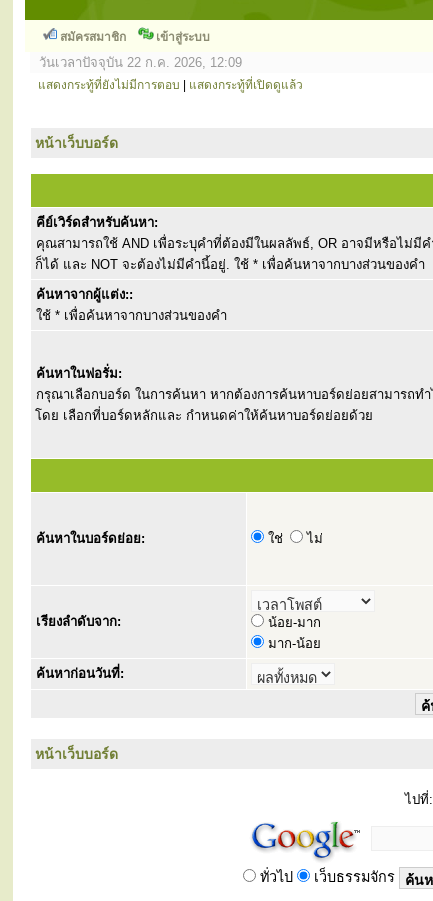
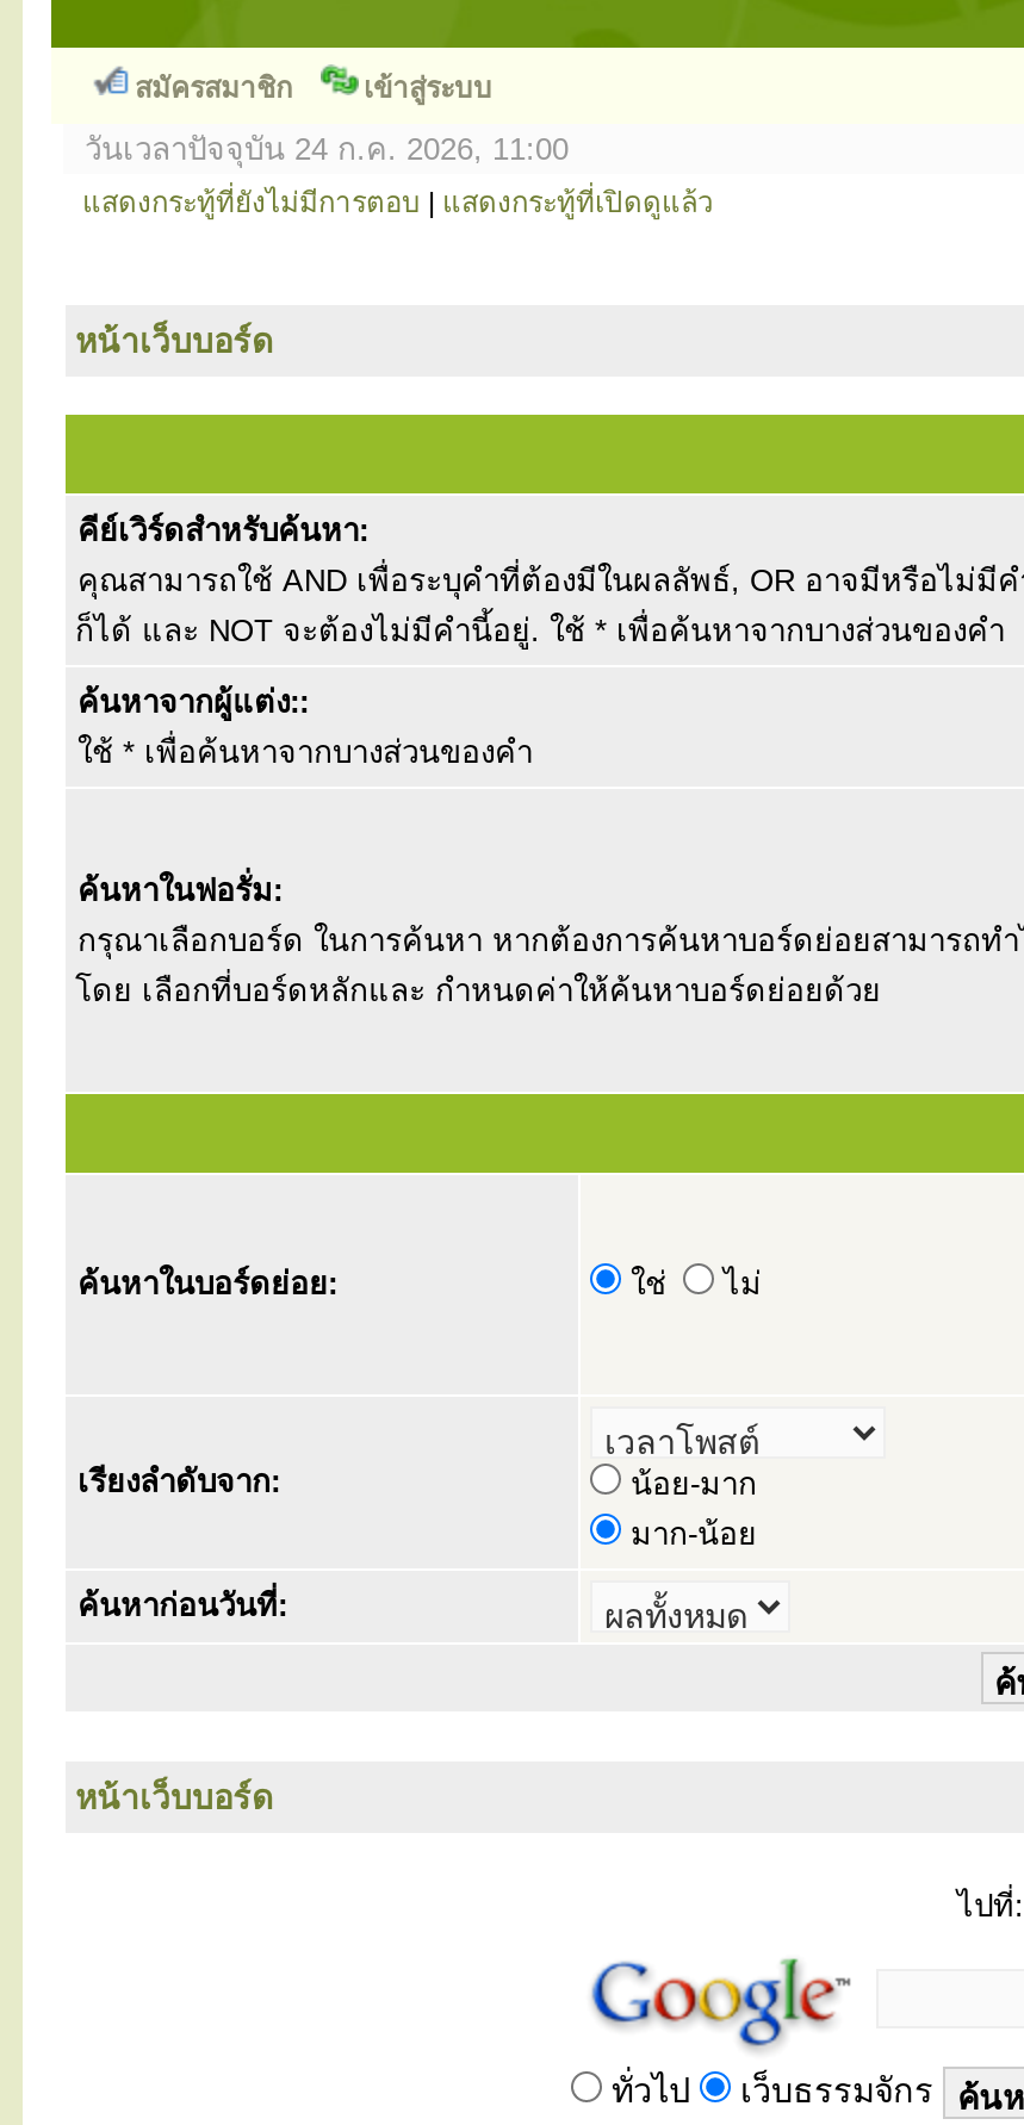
[39,55,250,70] วันเวลาปัจจุบัน 22 ก.ค. 2026, 12:09 -> [85,131,588,167] วันเวลาปัจจุบัน 24 ก.ค. 2026, 11:00

